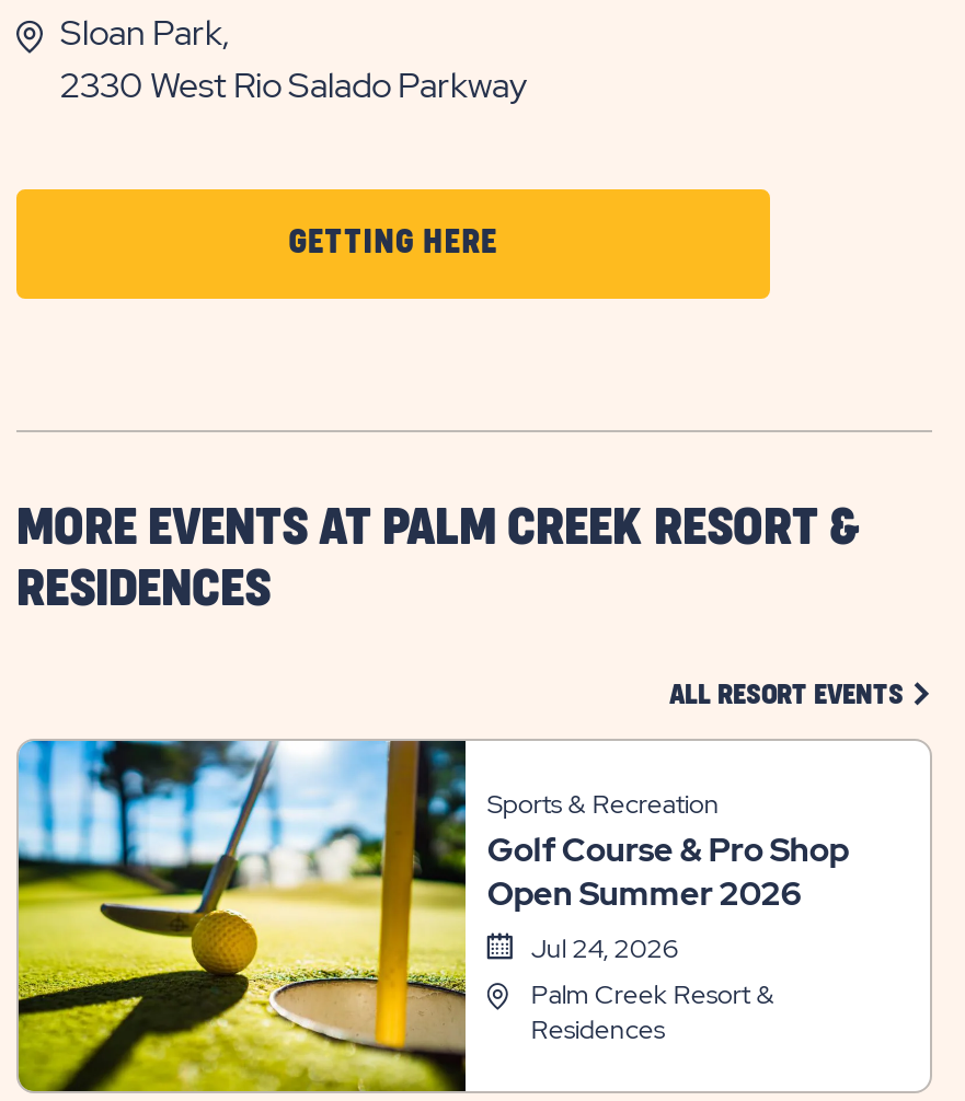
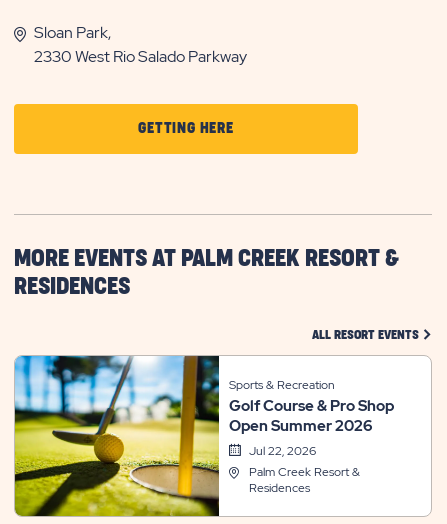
[531,931,678,966] Jul 24, 2026 -> [249,443,316,459] Jul 22, 2026

